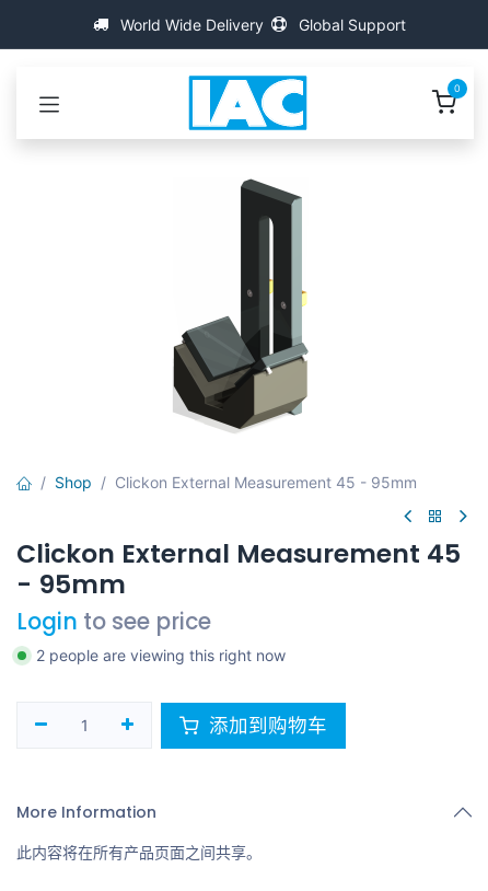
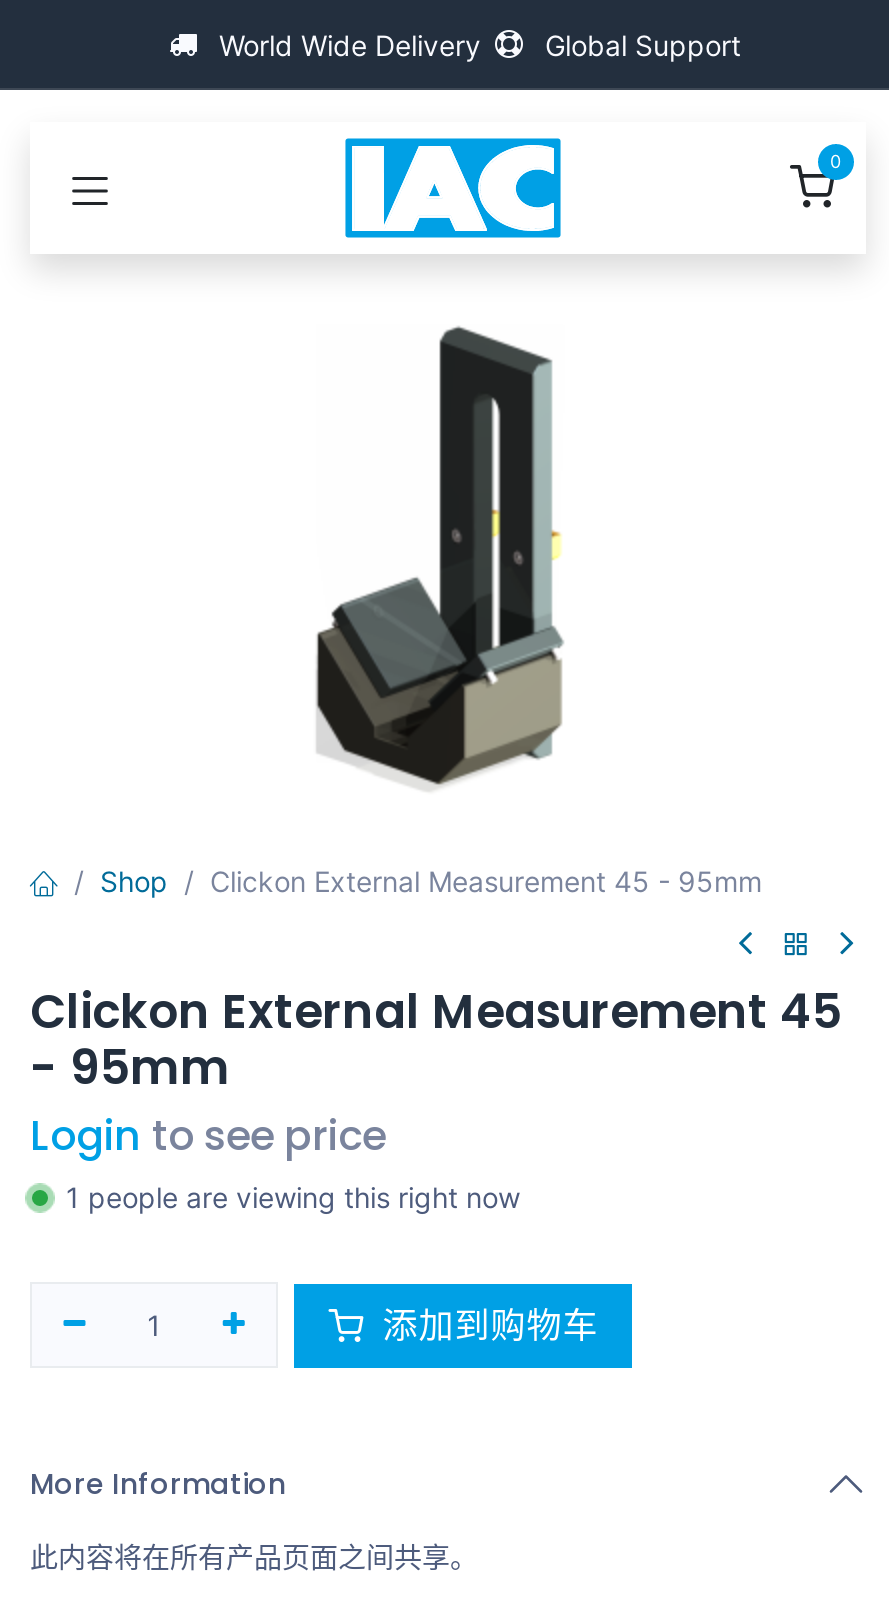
[36,646,286,664] 2 people are viewing this right now -> [66,1180,520,1214] 1 people are viewing this right now

